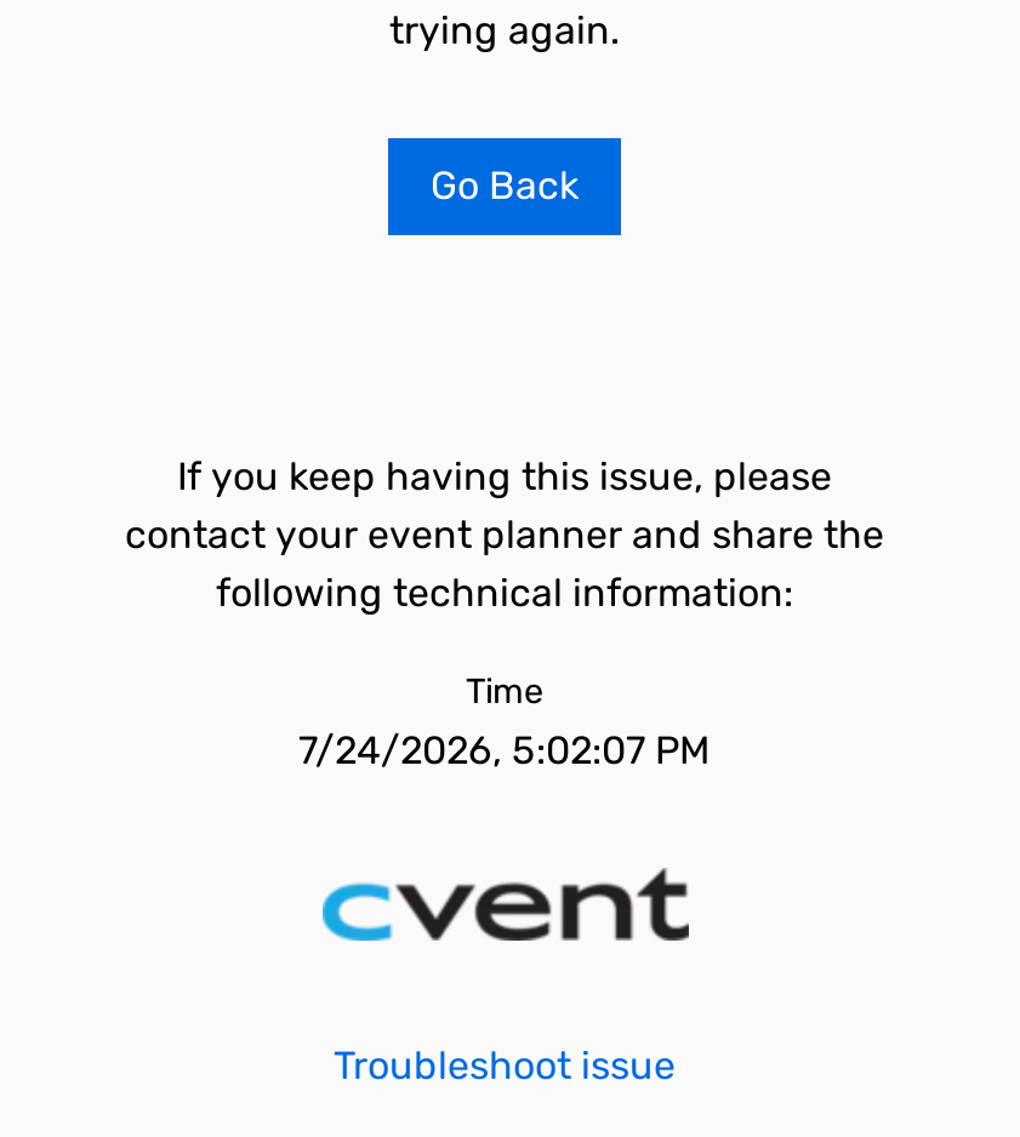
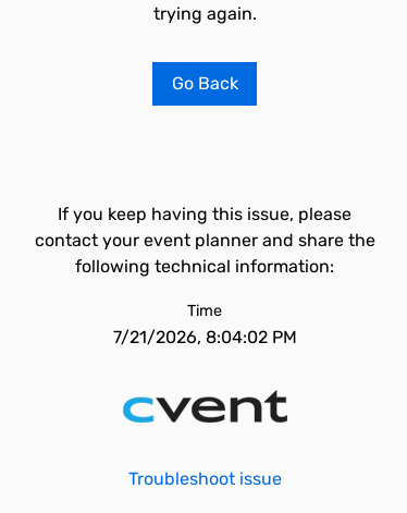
[298,727,711,773] 7/24/2026, 5:02:07 PM -> [113,327,297,347] 7/21/2026, 8:04:02 PM

